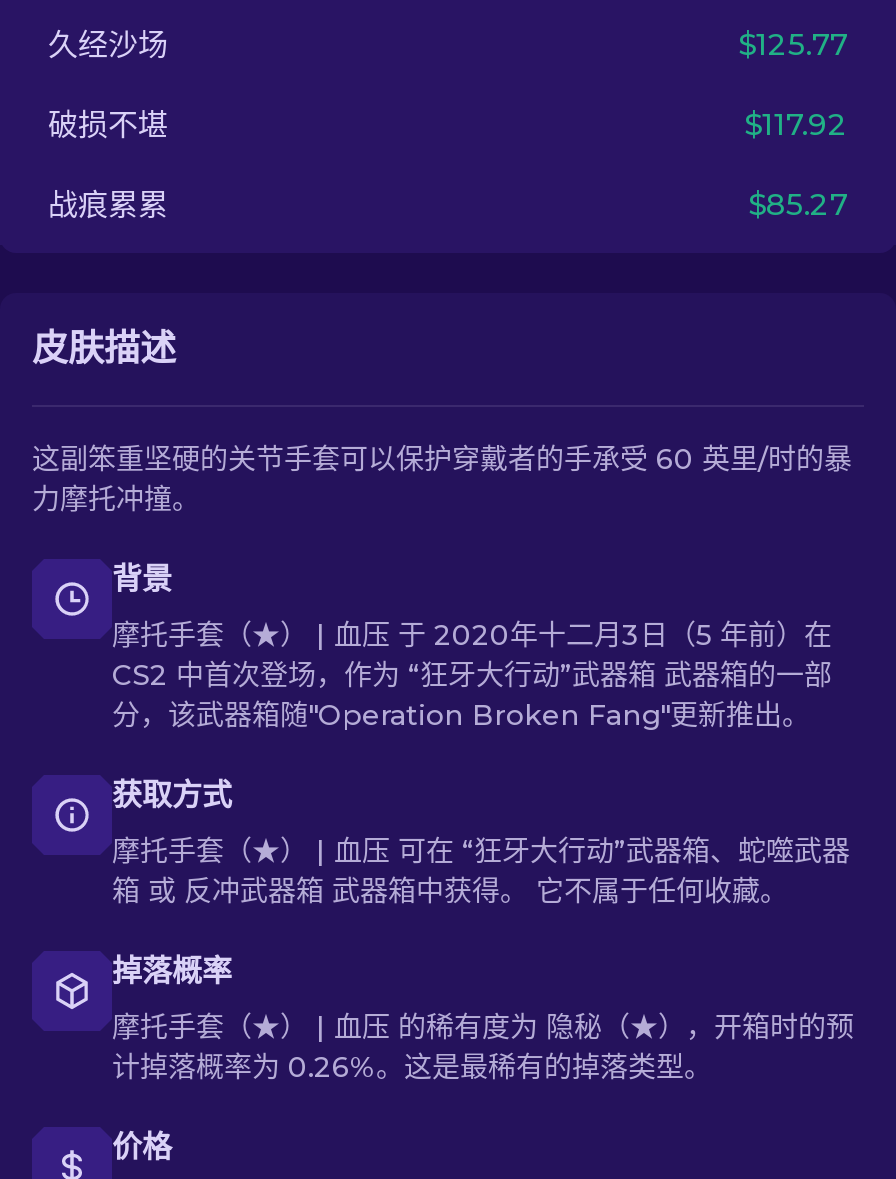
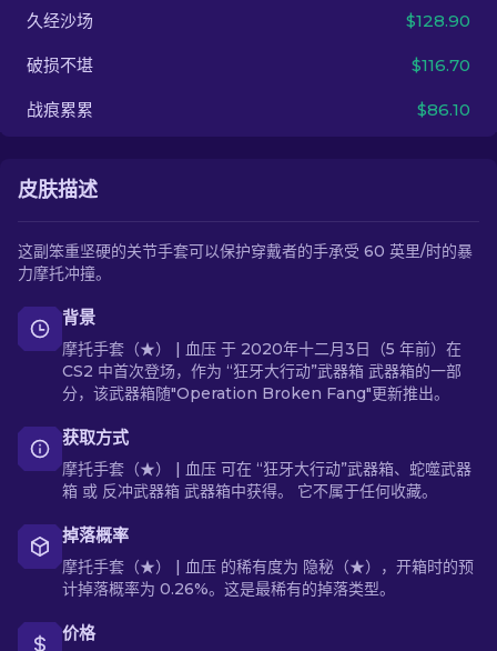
[738,25,848,63] $125.77 -> [406,10,470,31] $128.90
[744,105,848,143] $117.92 -> [412,54,470,76] $116.70
[748,185,848,223] $85.27 -> [417,99,470,120] $86.10

